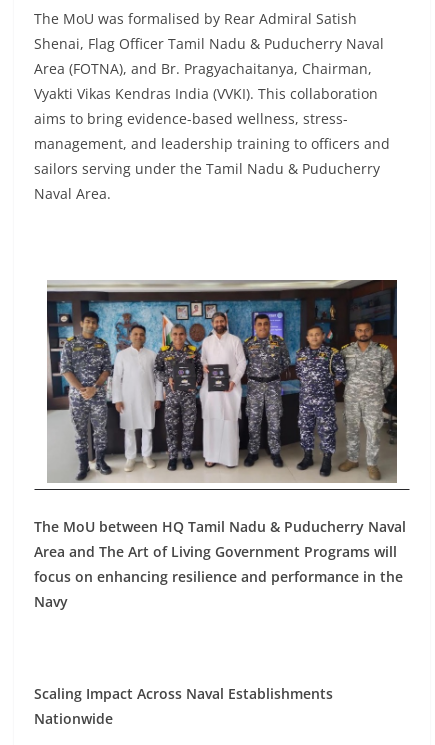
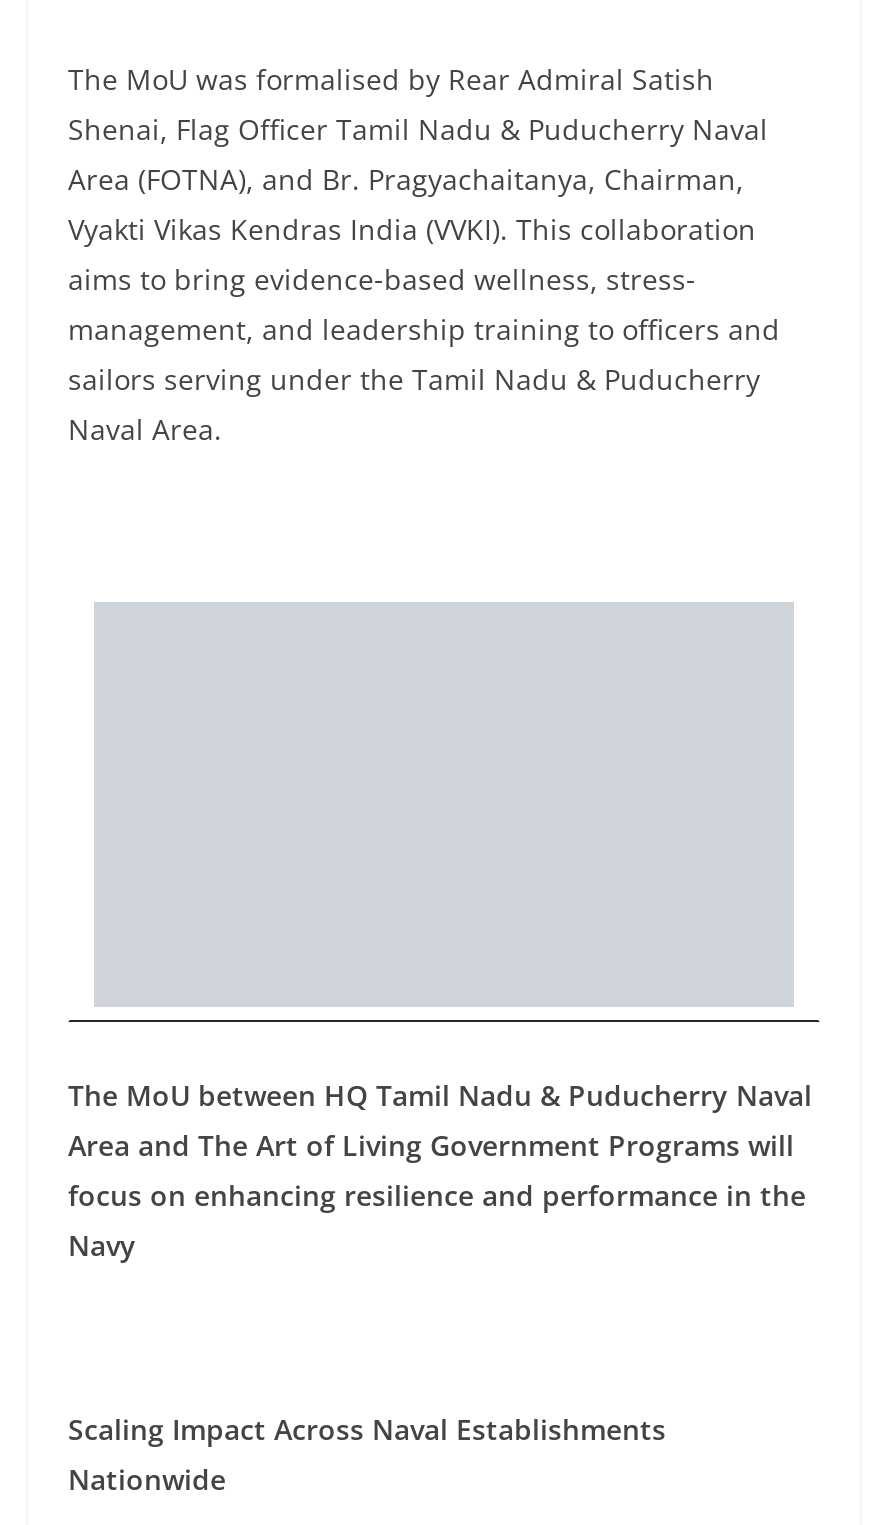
[46,279,398,483] [image] -> none

